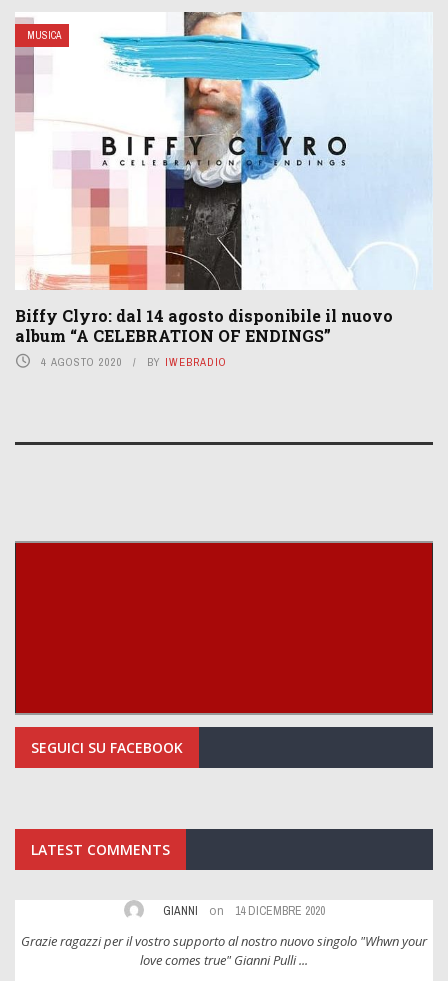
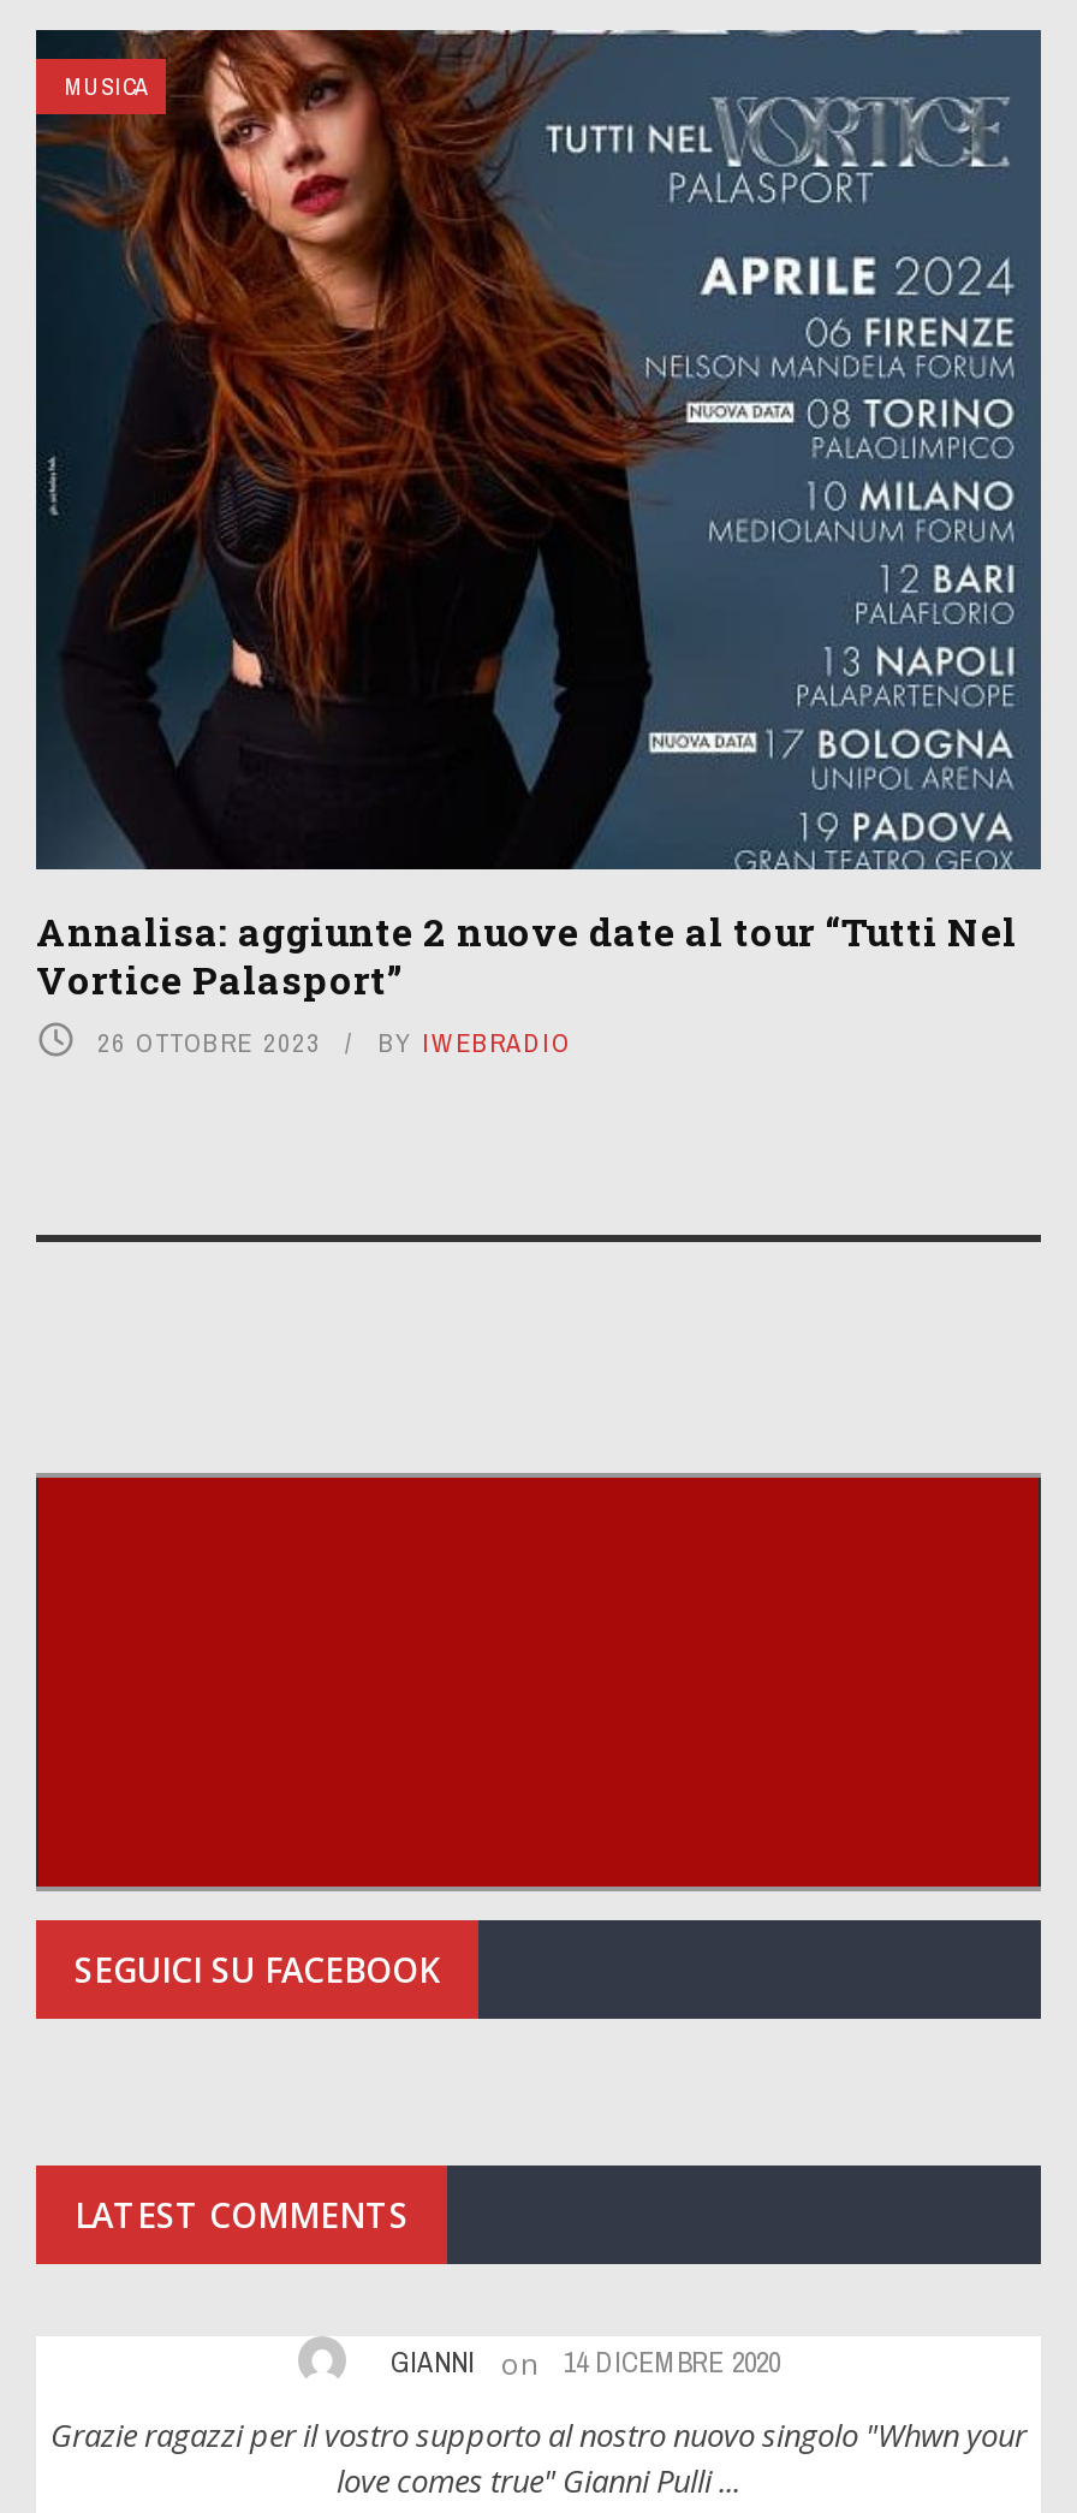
[15,11,433,369] [image] | Biffy Clyro: dal 14 agosto disponibile il nuovo | album “A CELEBRATION OF ENDINGS” | 4 AGOSTO 2020 -> [34,26,1043,1060] [image] | Annalisa: aggiunte 2 nuove date al tour “Tutti Nel | Vortice Palasport” | 26 OTTOBRE 2023

